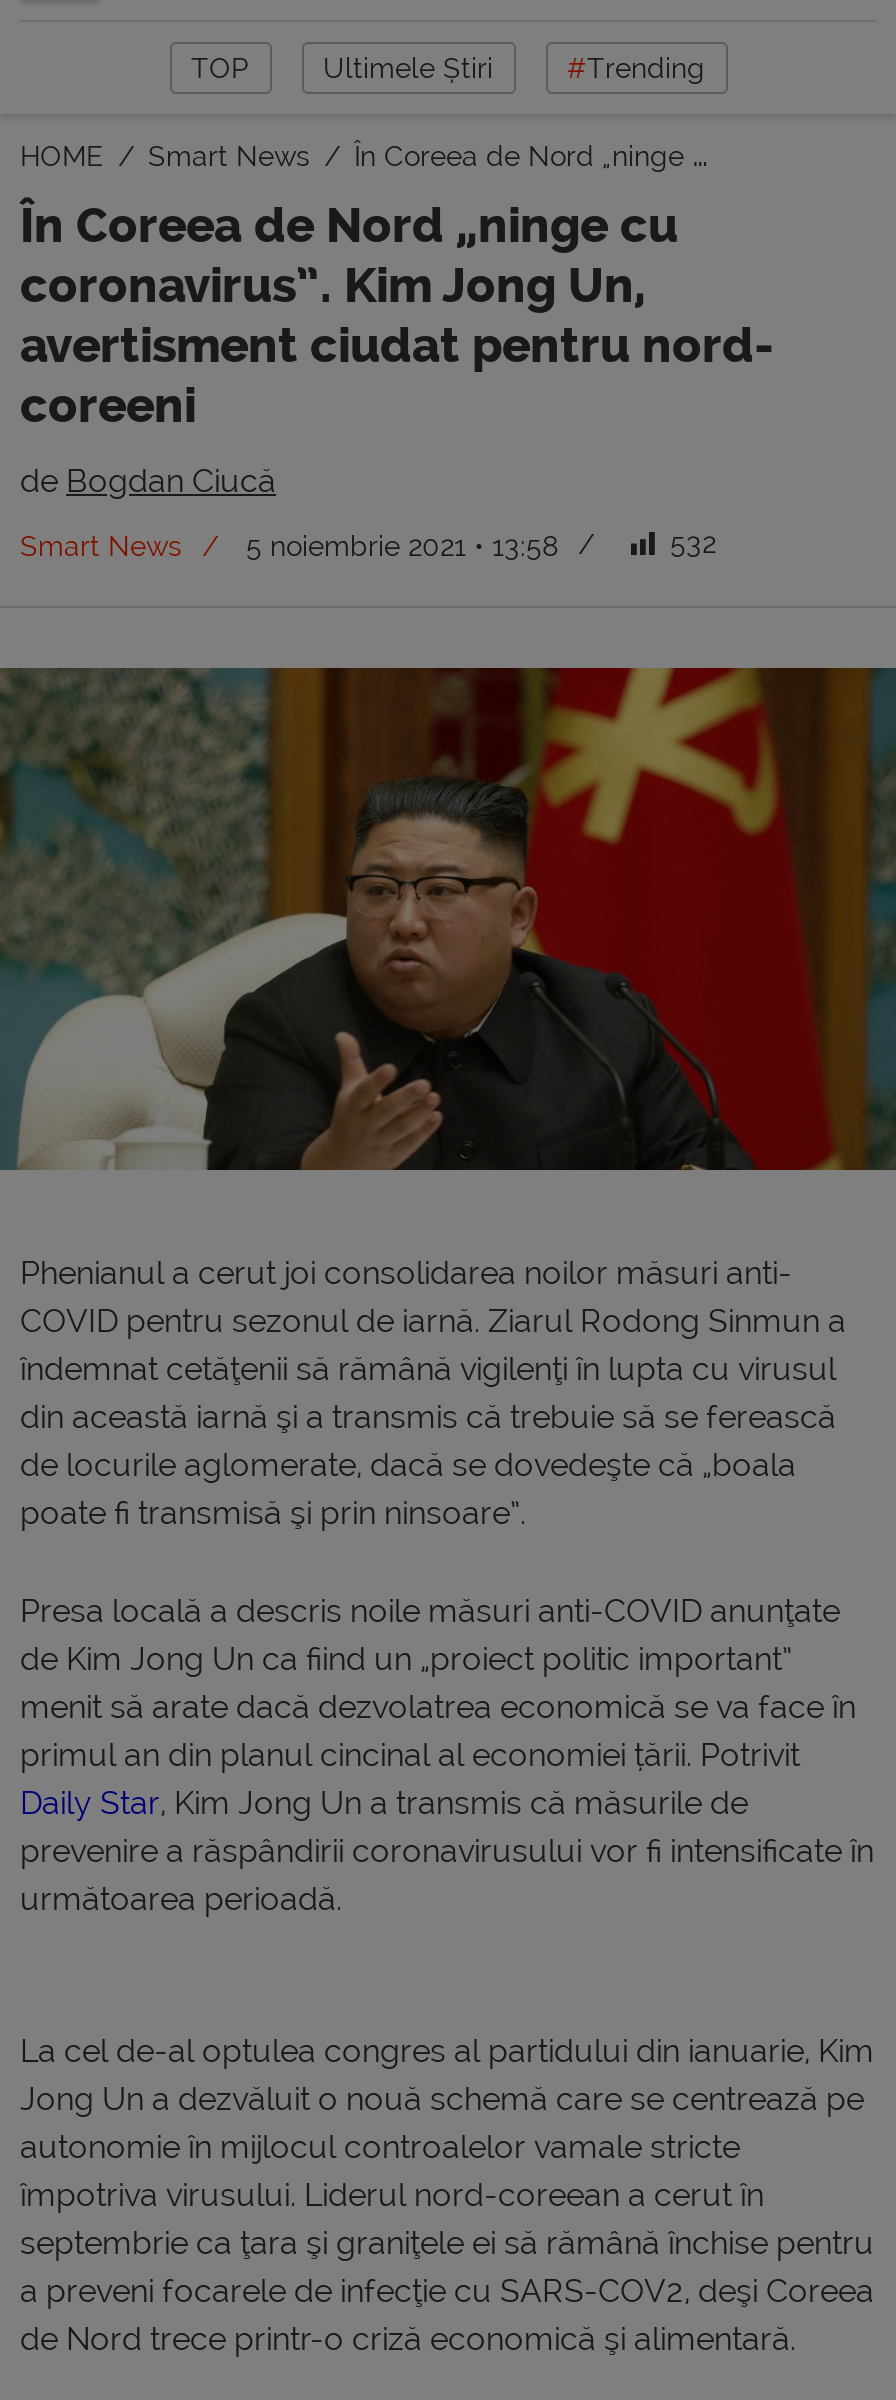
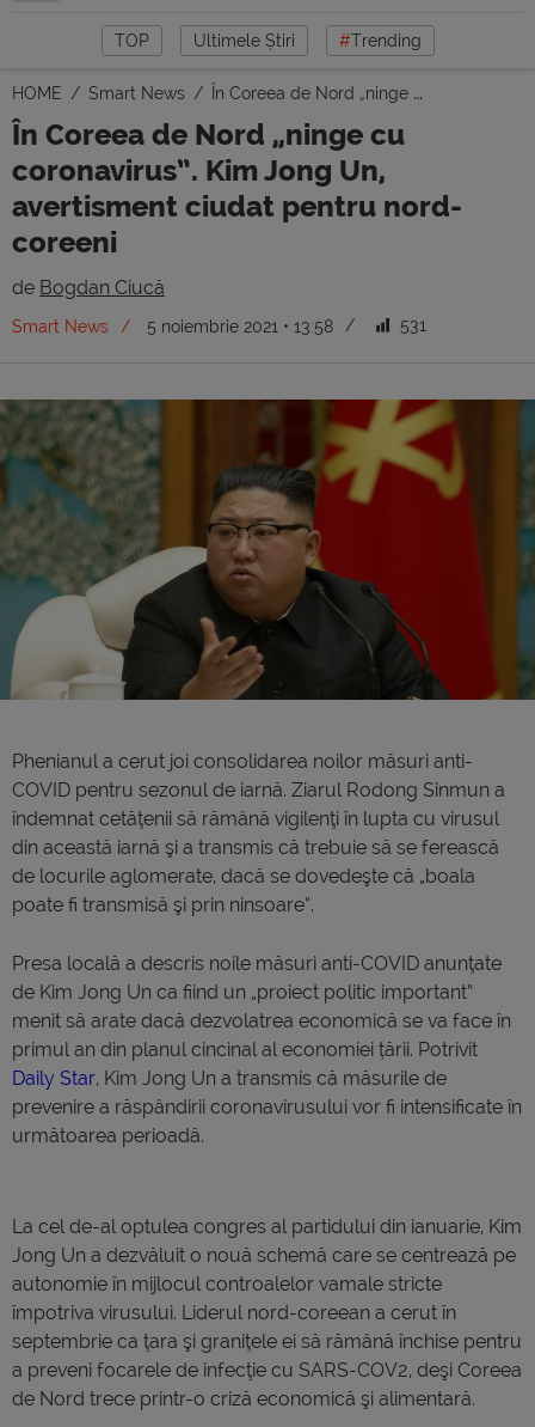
[670,527,716,559] 532 -> [400,315,426,334] 531

